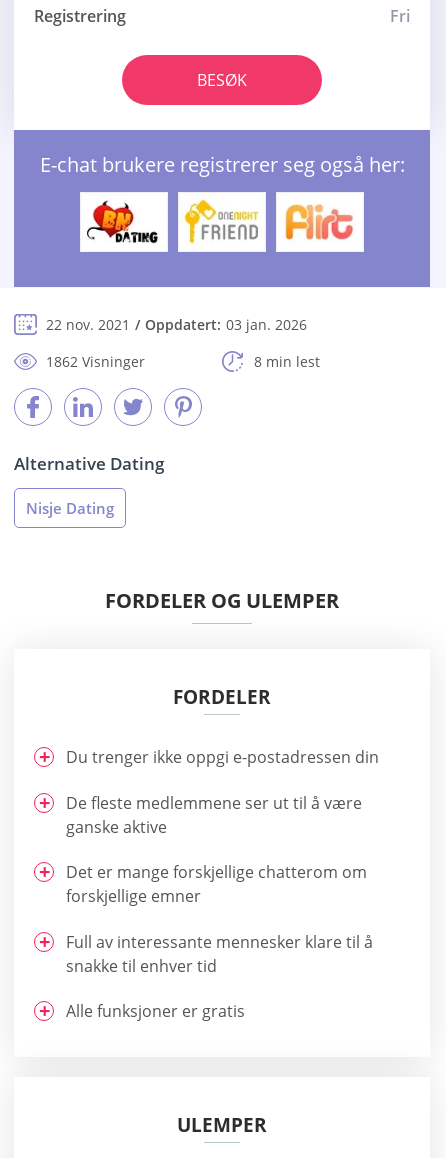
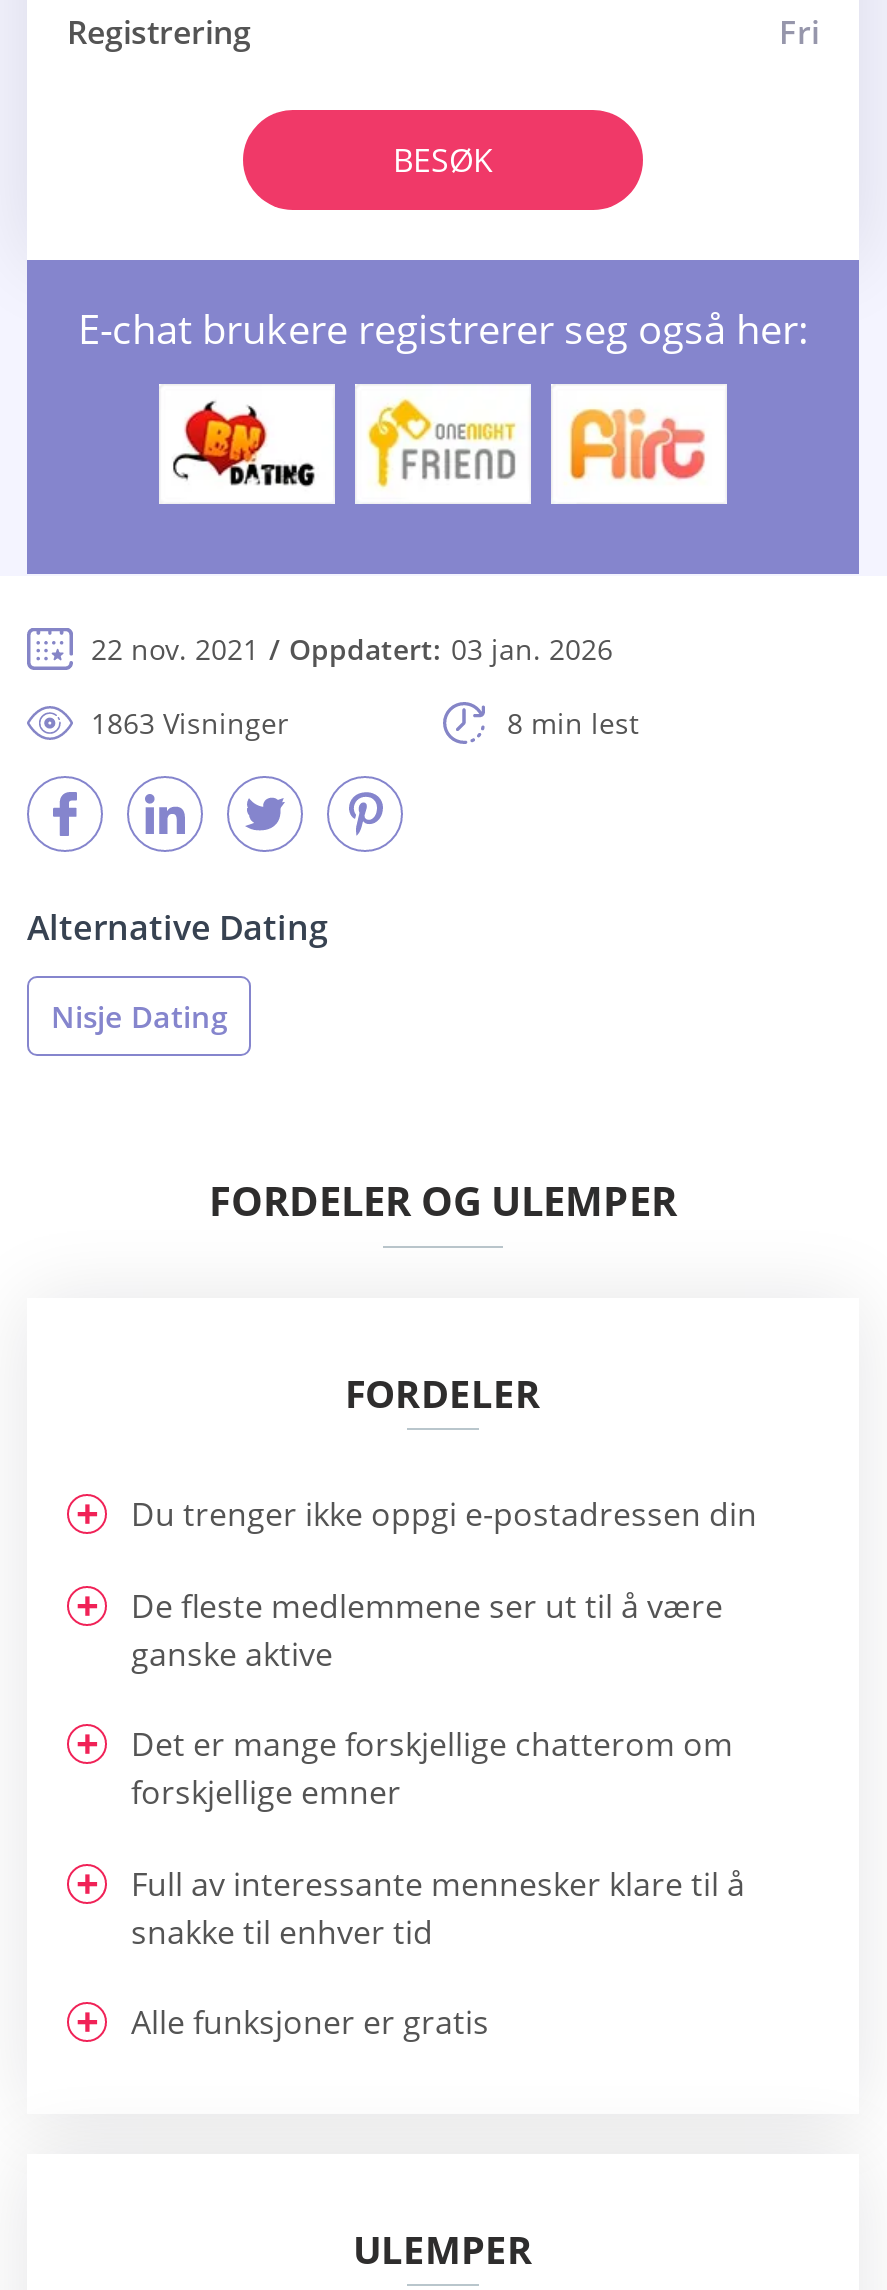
[46,352,145,371] 1862 Visninger -> [91,704,289,742] 1863 Visninger

